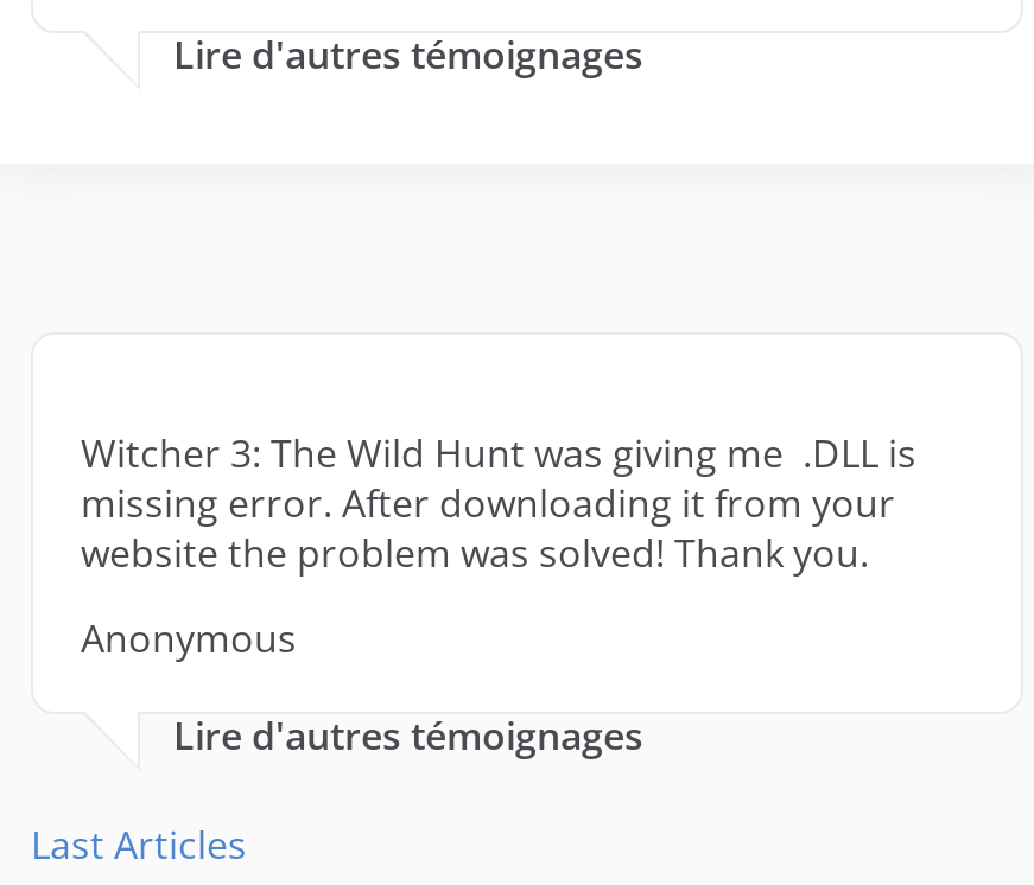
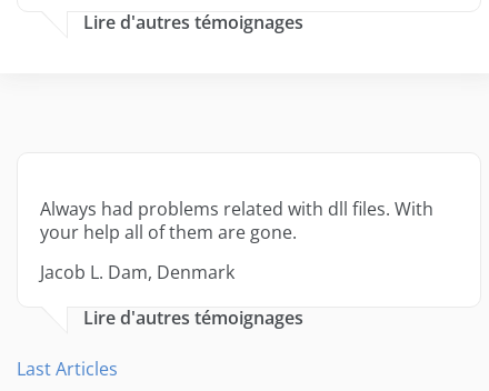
[81,427,916,579] Witcher 3: The Wild Hunt was giving me .DLL is | missing error. After downloading it from your | website the problem was solved! Thank you. -> [40,197,433,244] Always had problems related with dll files. With | your help all of them are gone.
[81,612,297,665] Anonymous -> [40,260,234,284] Jacob L. Dam, Denmark

